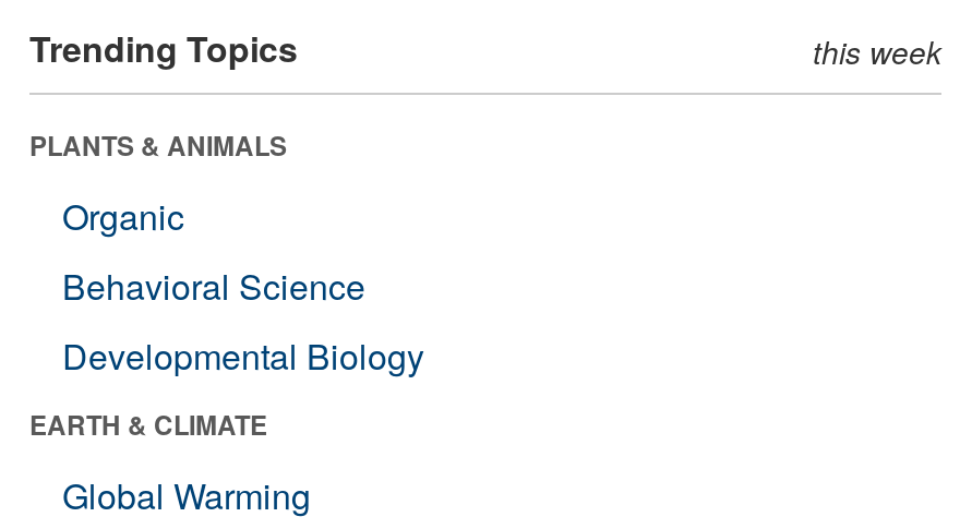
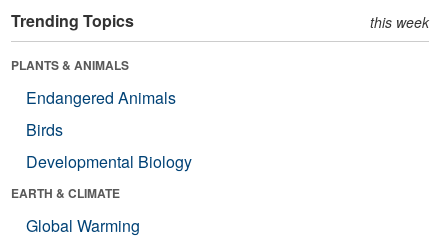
[62,190,365,310] Organic | Behavioral Science -> [26,86,176,141] Endangered Animals | Birds

